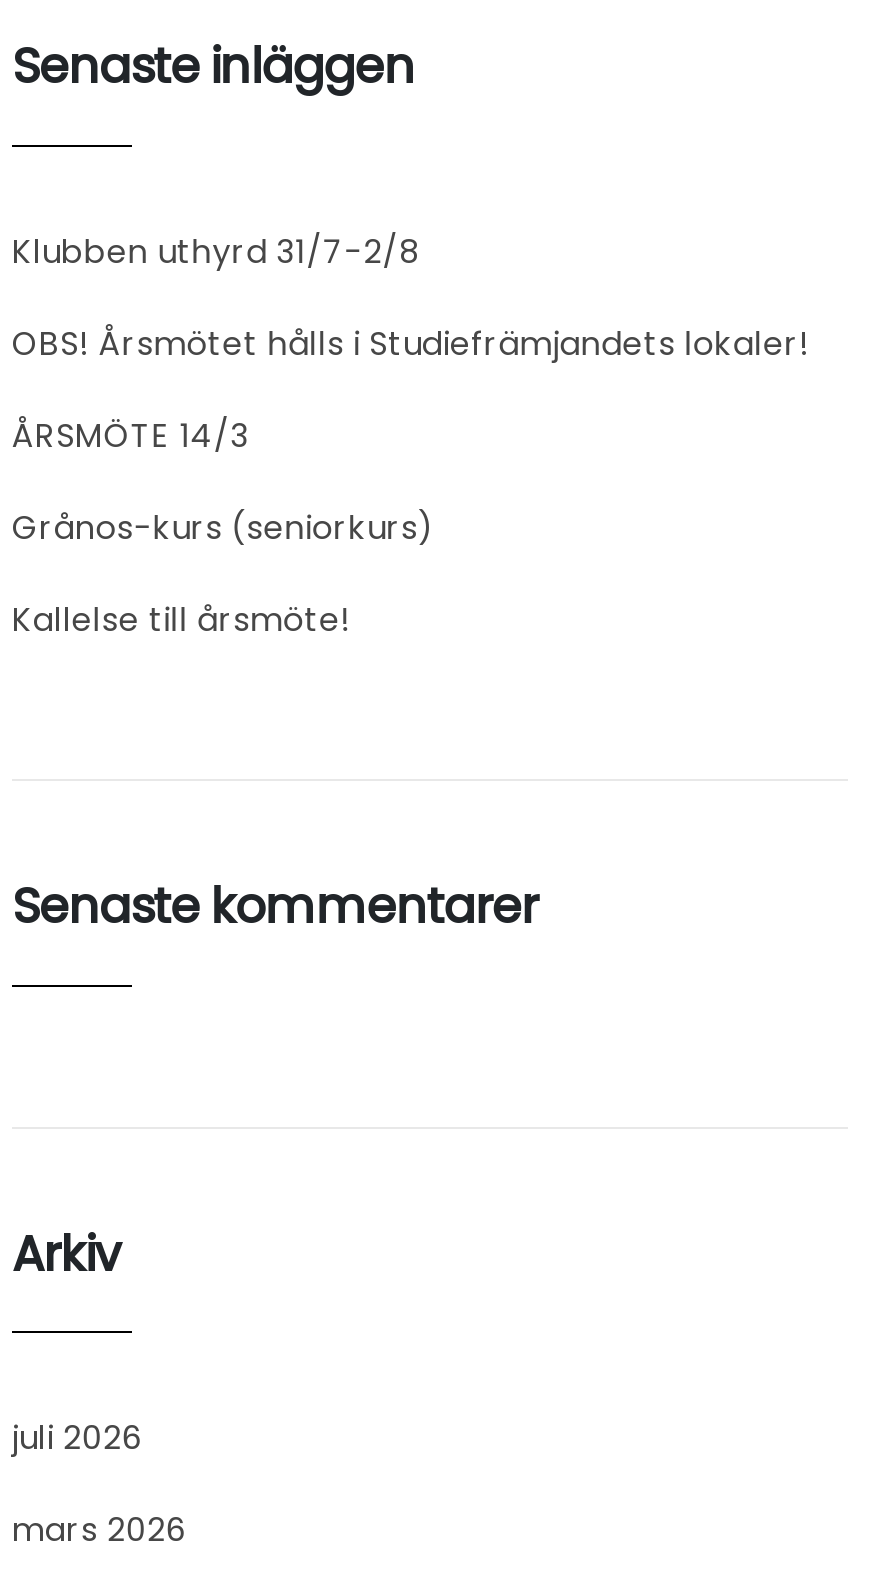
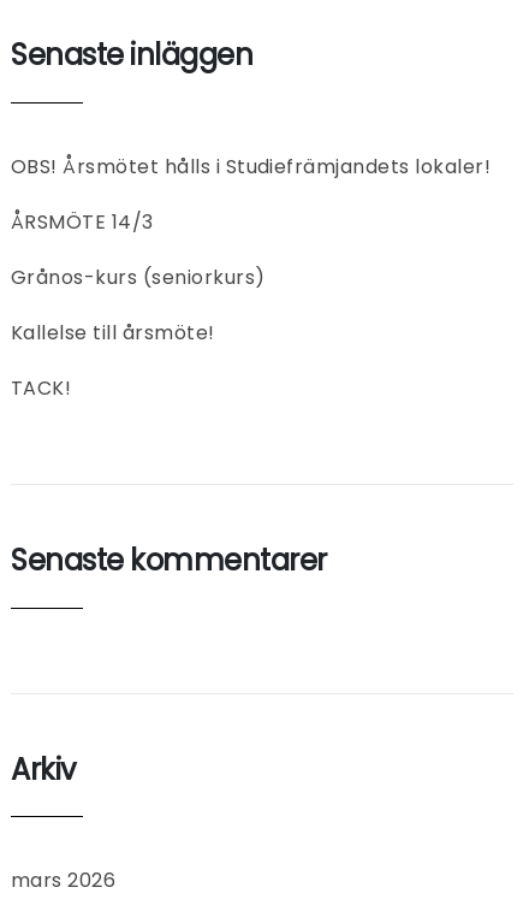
[12,229,420,275] Klubben uthyrd 31/7-2/8 -> none
none -> [11,374,71,402] TACK!
[12,1416,143,1462] juli 2026 -> none

